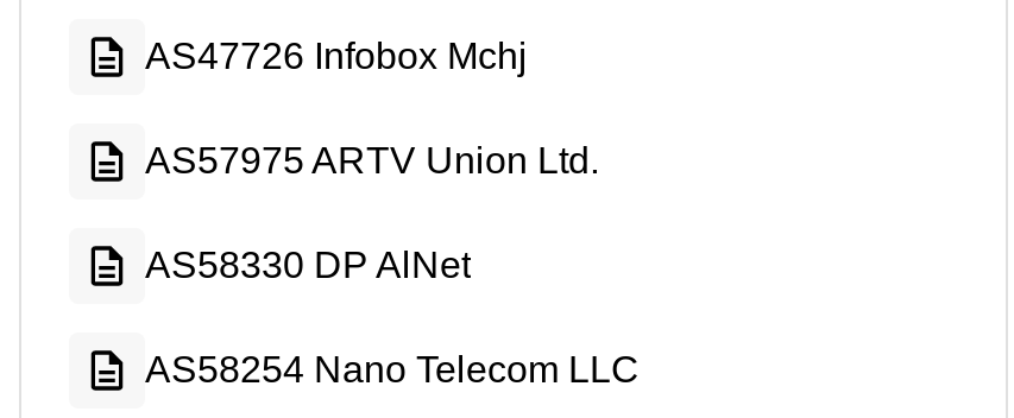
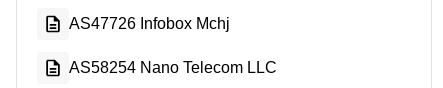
[145,140,599,285] AS57975 ARTV Union Ltd. | AS58330 DP AlNet -> none

